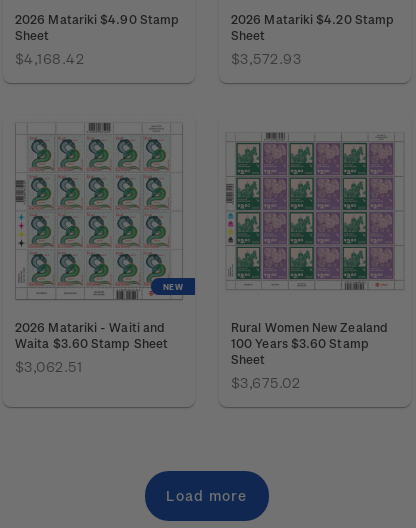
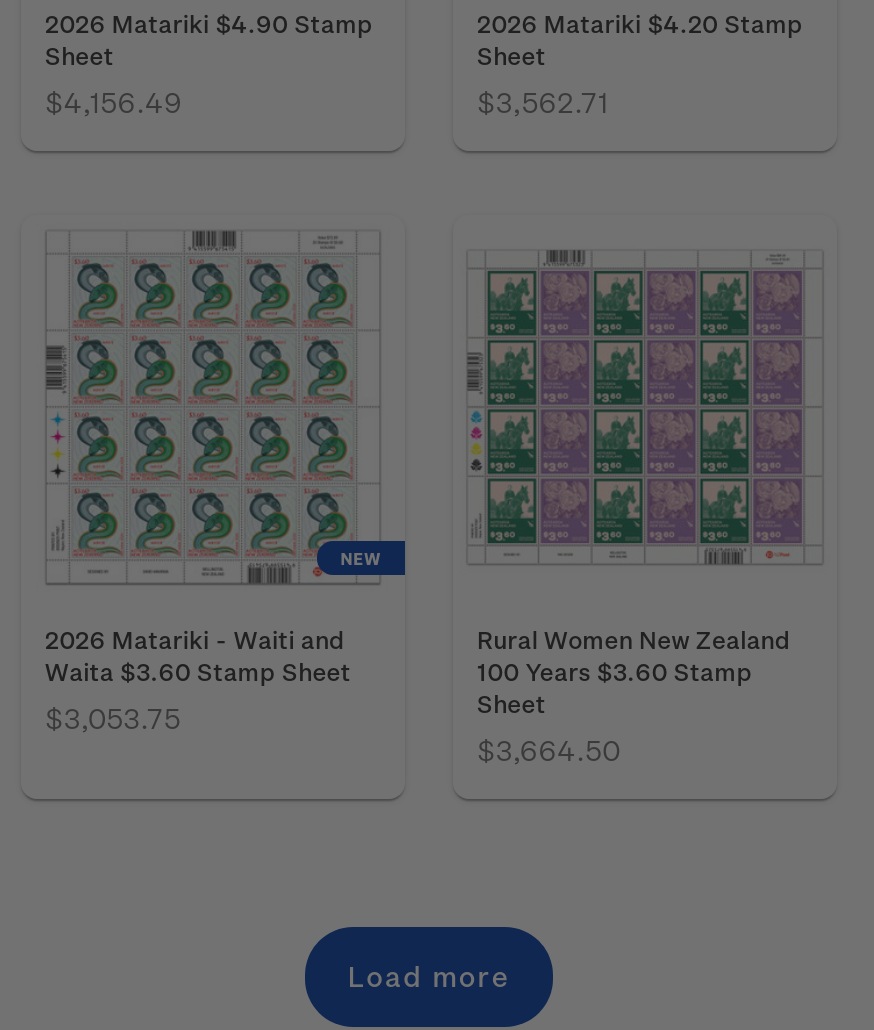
[15,50,84,67] $4,168.42 -> [45,85,183,119] $4,156.49
[231,50,301,67] $3,572.93 -> [477,85,609,119] $3,562.71
[15,358,82,375] $3,062.51 -> [45,701,181,735] $3,053.75
[231,374,300,391] $3,675.02 -> [477,733,621,767] $3,664.50

